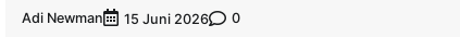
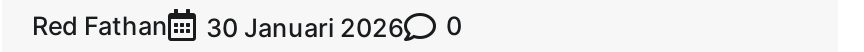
[22,10,209,27] Adi Newman | 15 Juni 2026 -> [32,12,404,43] Red Fathan | 30 Januari 2026

